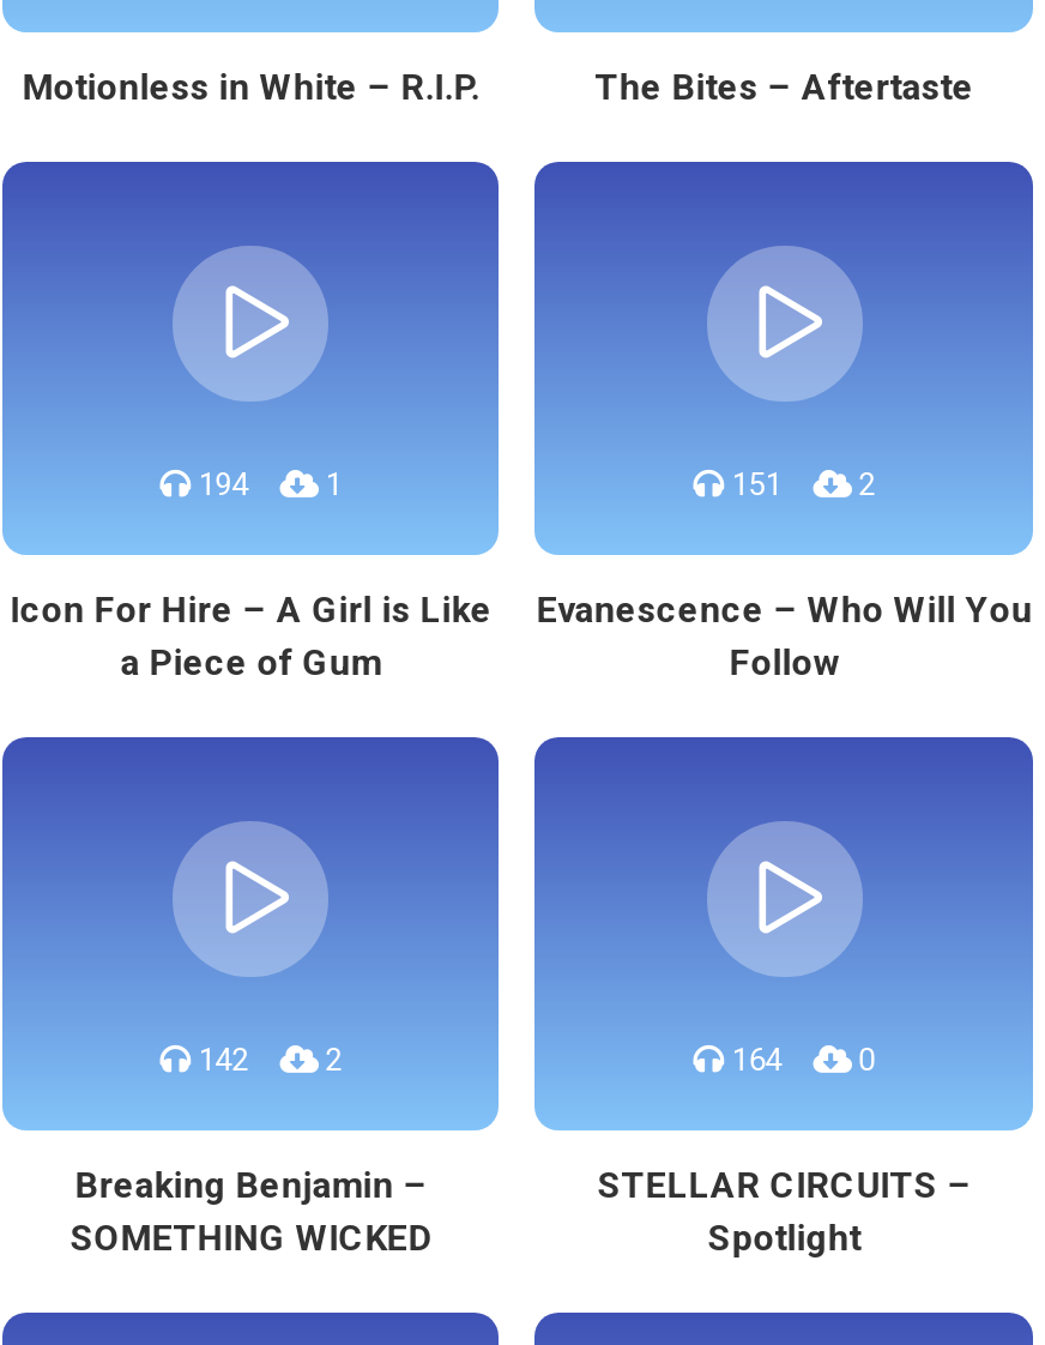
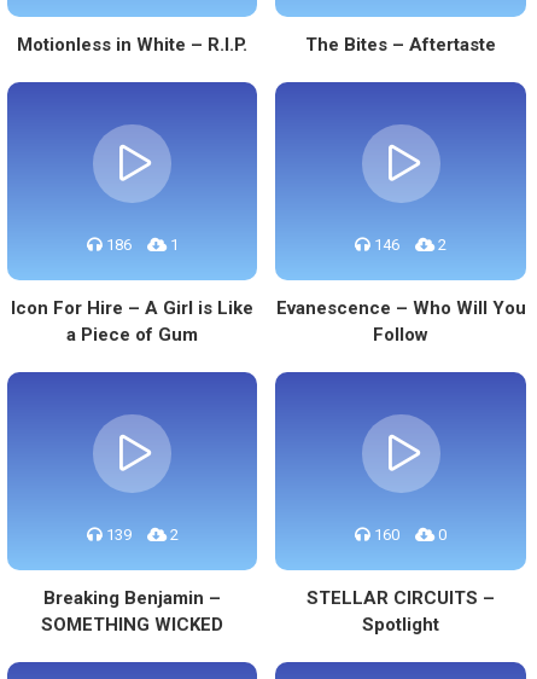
[191,466,342,502] 194 1 -> [102,236,178,254] 186 1
[724,466,875,502] 151 2 -> [371,236,447,254] 146 2
[191,1042,342,1078] 142 2 -> [102,526,178,544] 139 2
[724,1042,875,1078] 164 0 -> [371,526,447,544] 160 0

